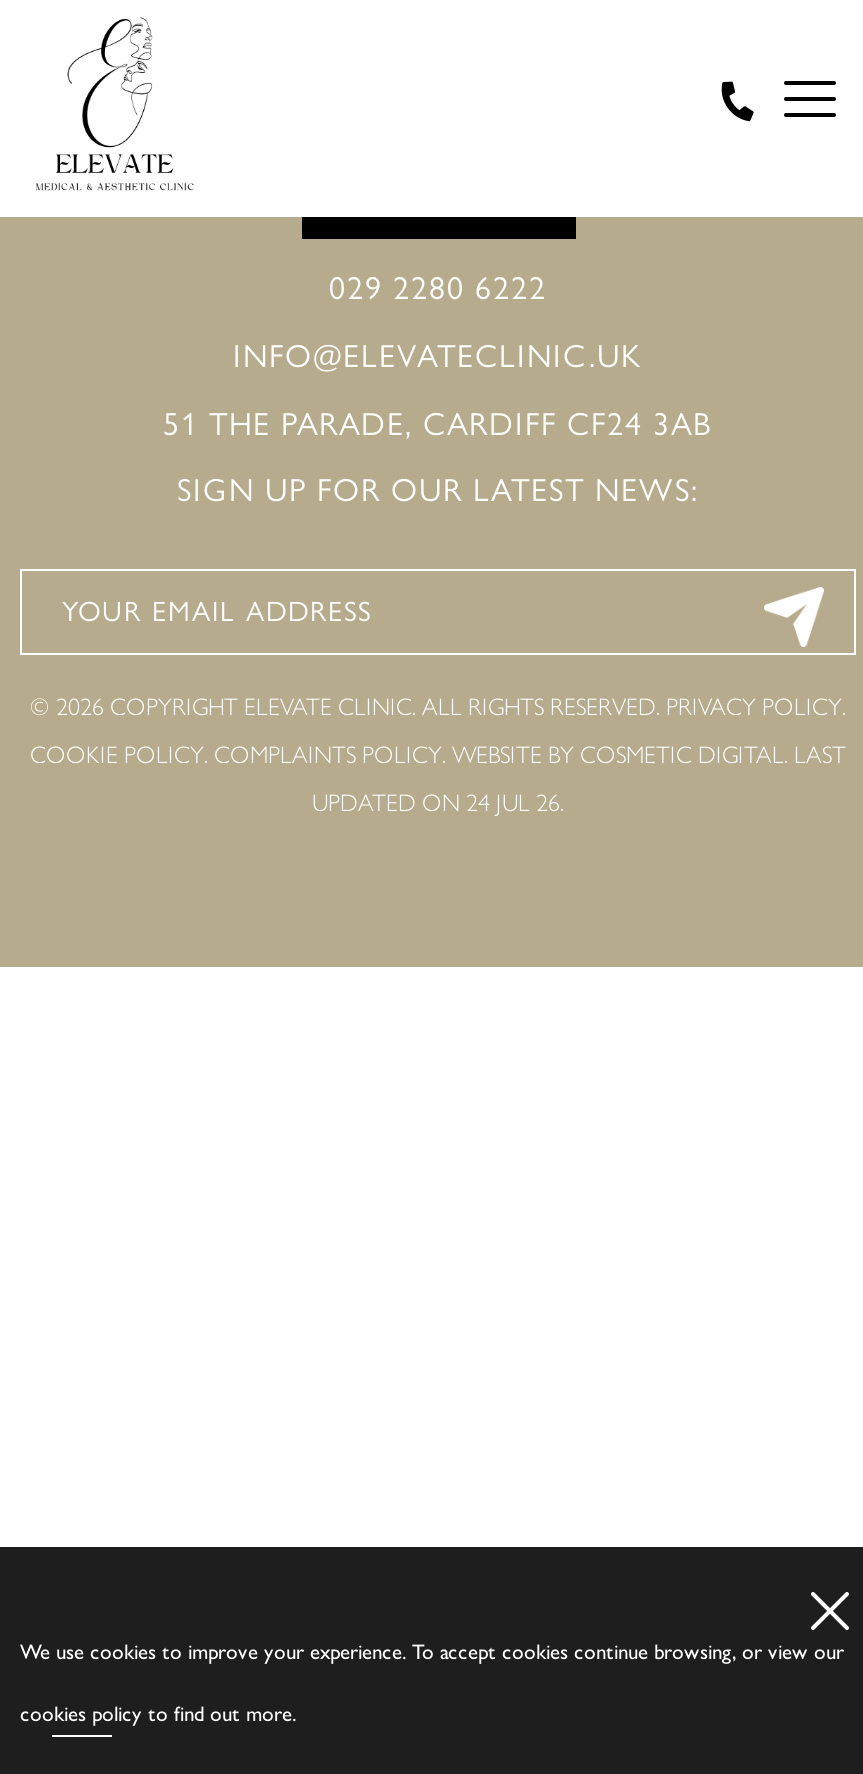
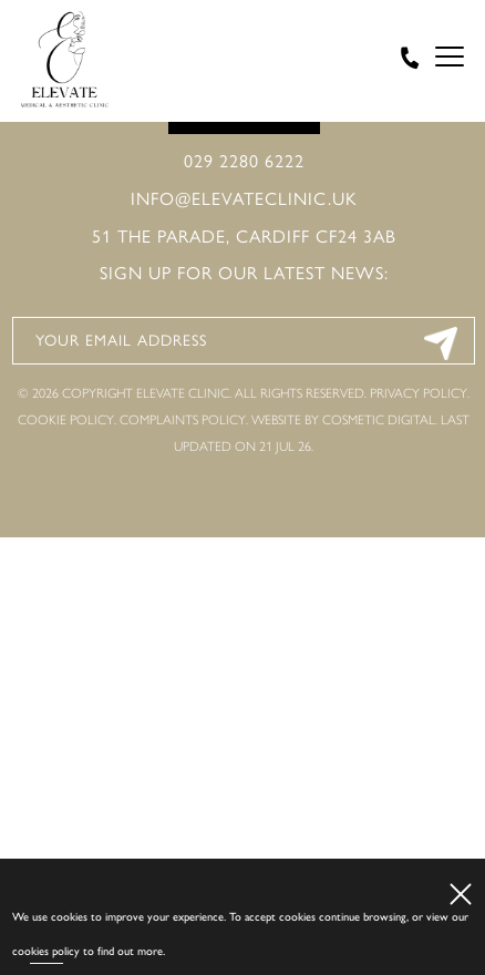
[312,789,564,817] UPDATED ON 24 JUL 26. -> [174,439,313,454] UPDATED ON 21 JUL 26.

